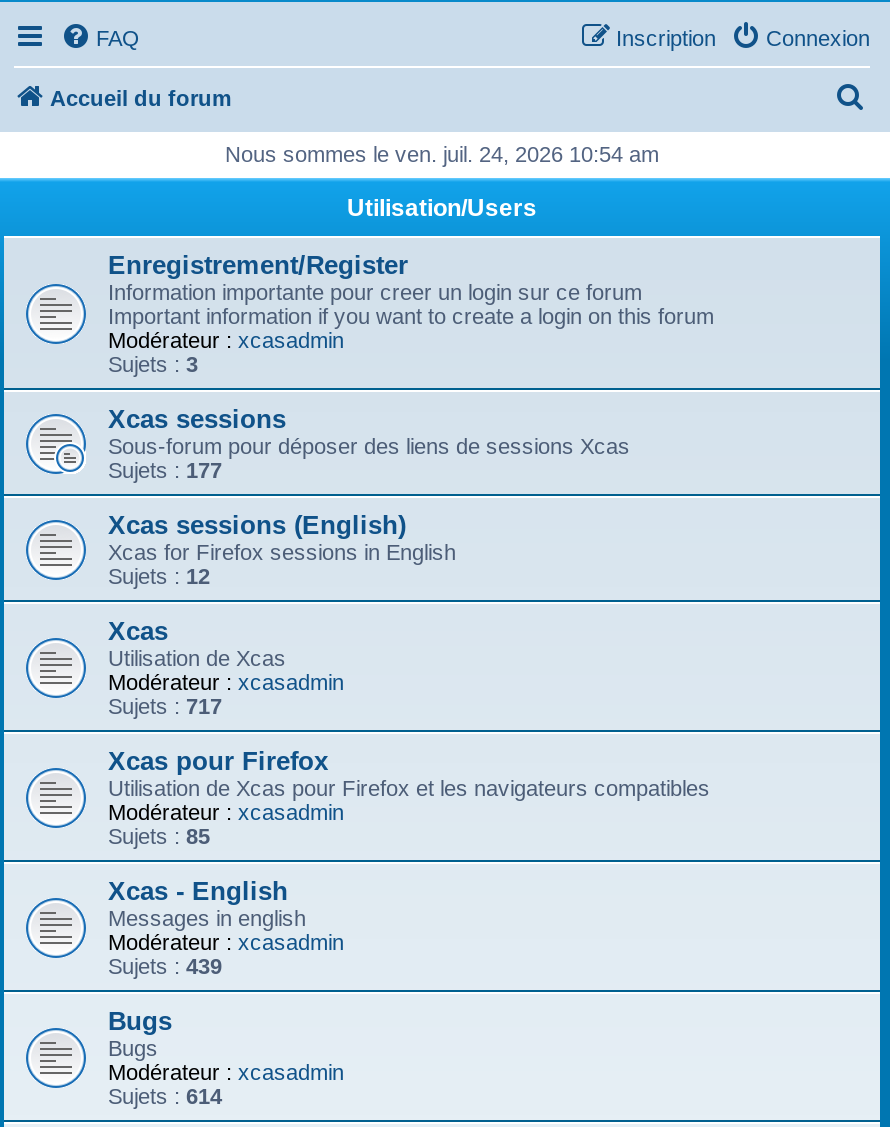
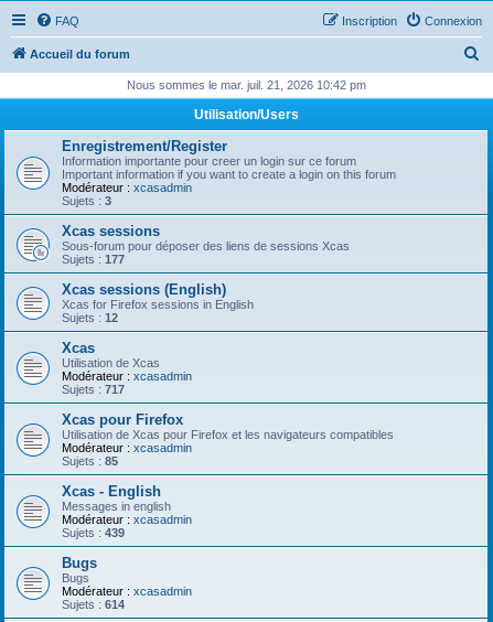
[225,142,659,166] Nous sommes le ven. juil. 24, 2026 10:54 am -> [126,78,366,92] Nous sommes le mar. juil. 21, 2026 10:42 pm

